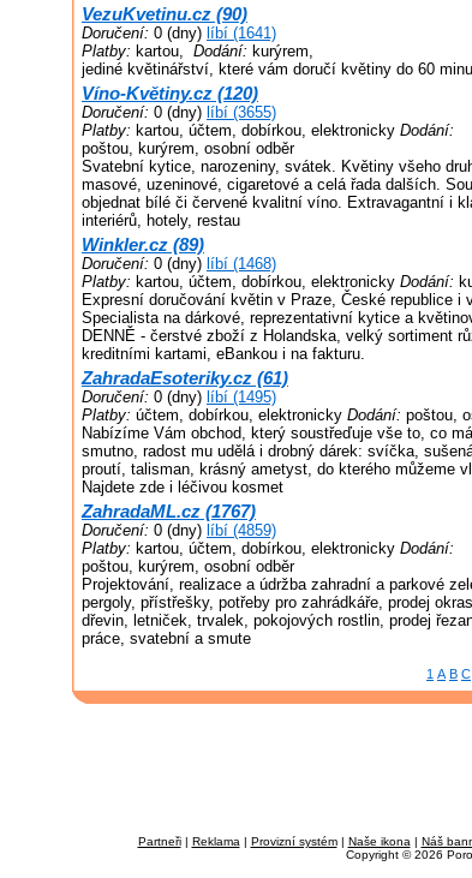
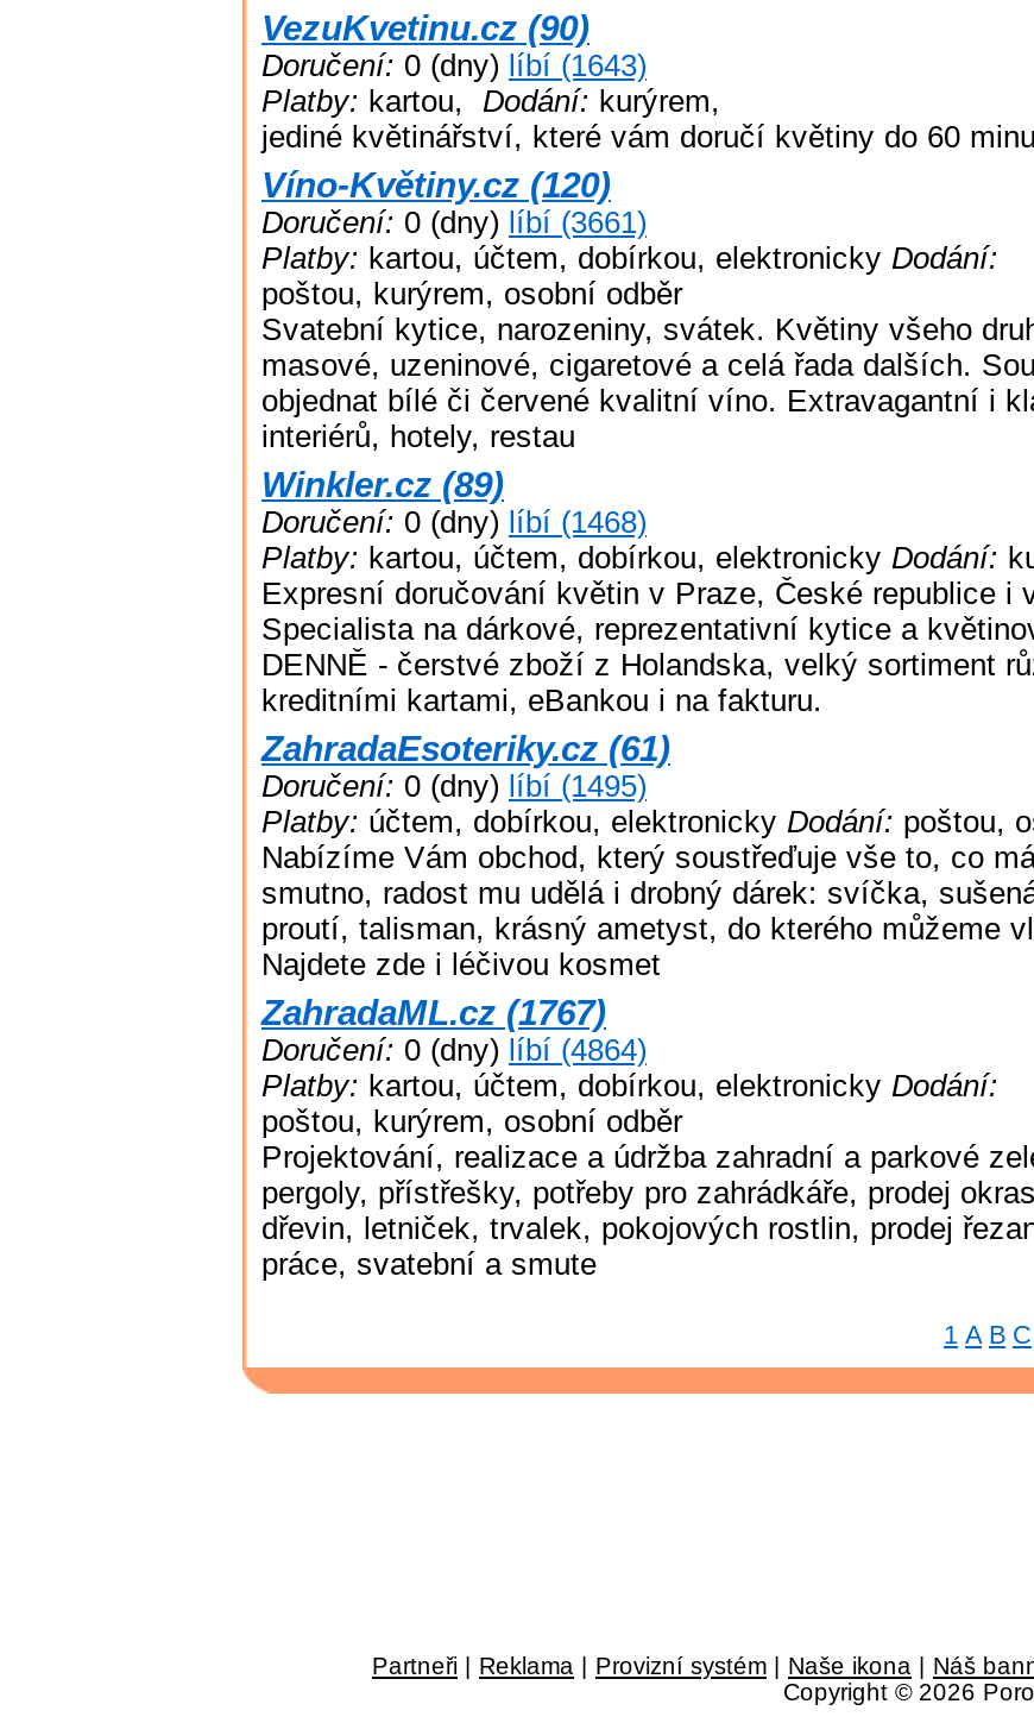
[82,24,276,42] Doručení: 0 (dny) líbí (1641) -> [261,48,647,83] Doručení: 0 (dny) líbí (1643)
[82,103,276,121] Doručení: 0 (dny) líbí (3655) -> [261,205,647,240] Doručení: 0 (dny) líbí (3661)
[82,521,276,539] Doručení: 0 (dny) líbí (4859) -> [261,1032,647,1068] Doručení: 0 (dny) líbí (4864)

